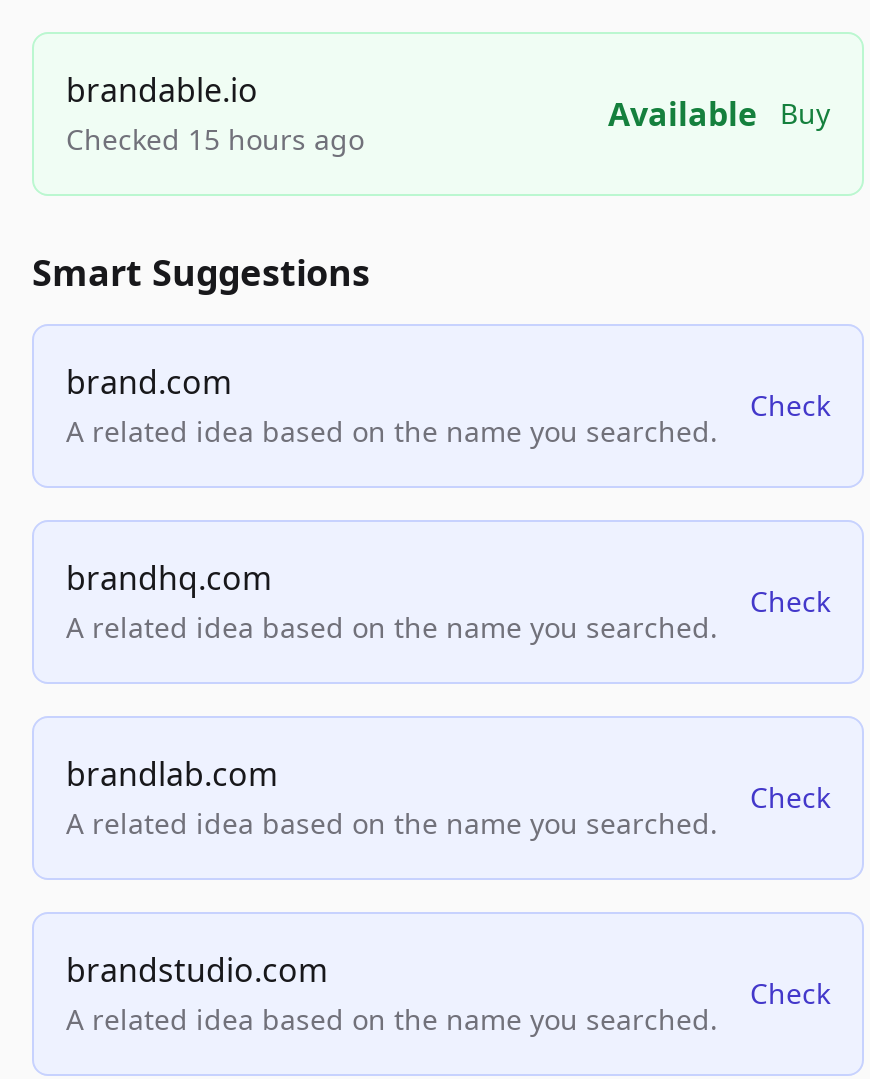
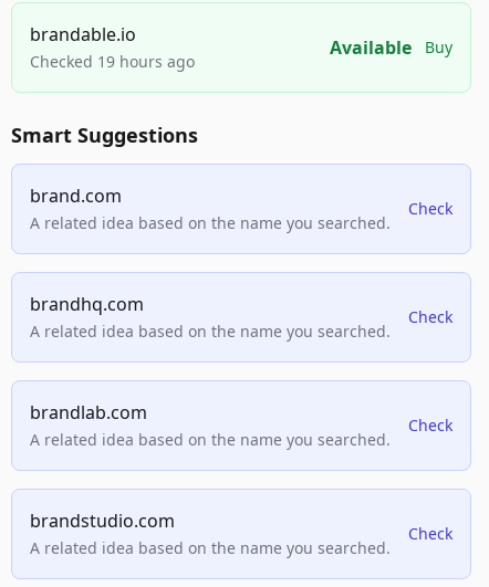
[66,120,364,158] Checked 15 hours ago -> [30,51,195,72] Checked 19 hours ago

